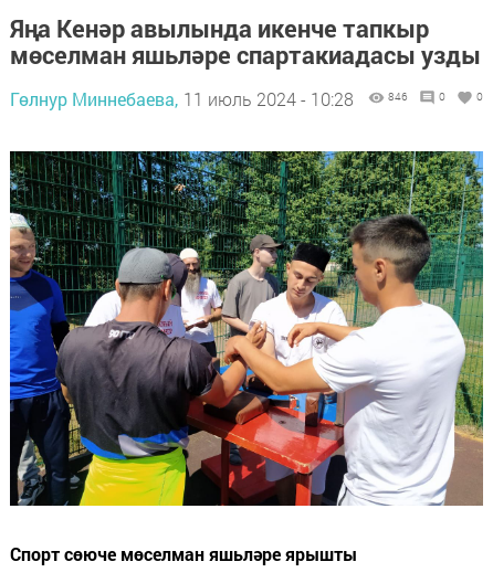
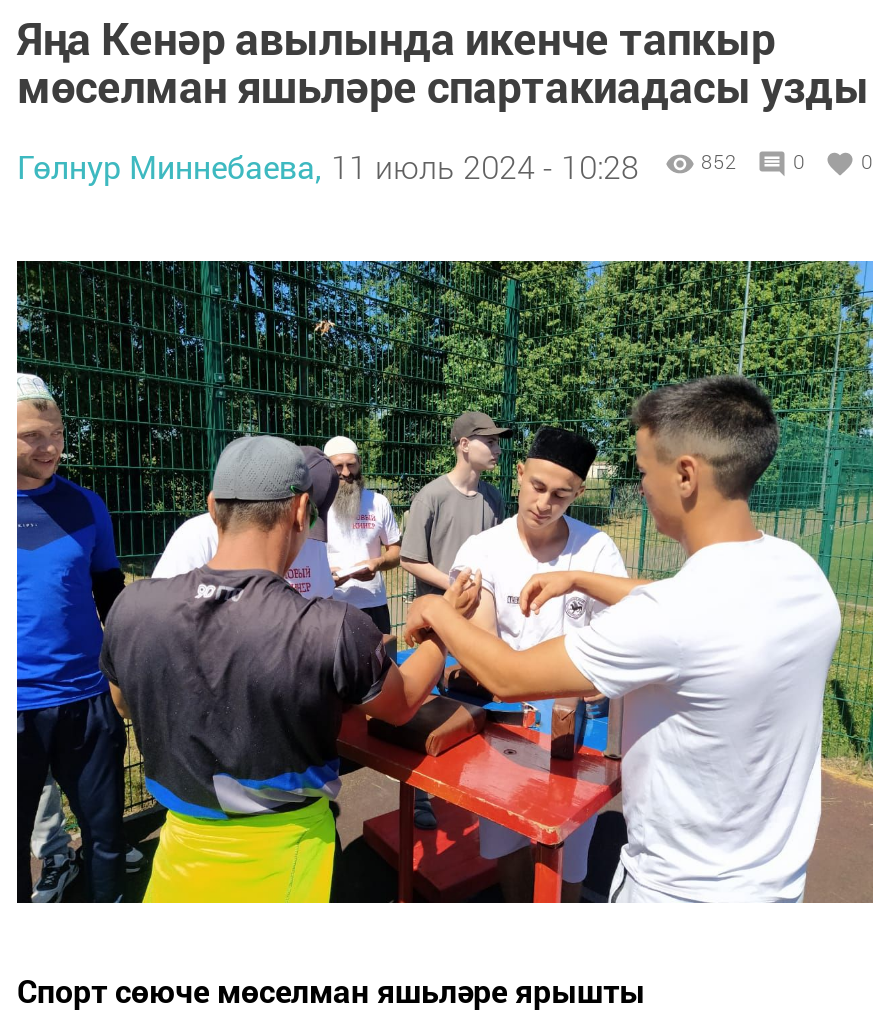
[388,89,408,104] 846 -> [701,149,737,175] 852

